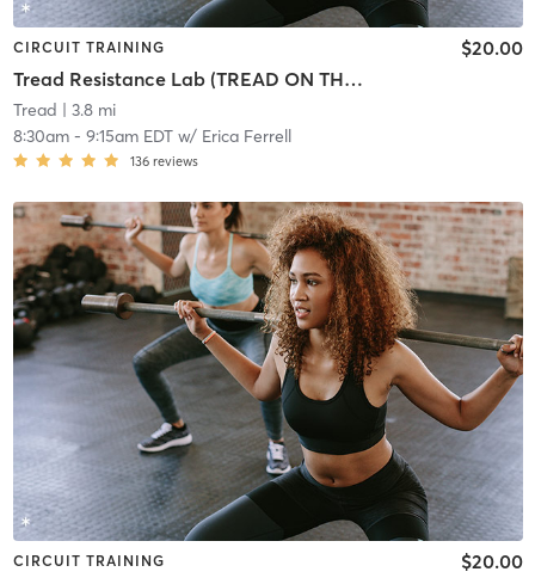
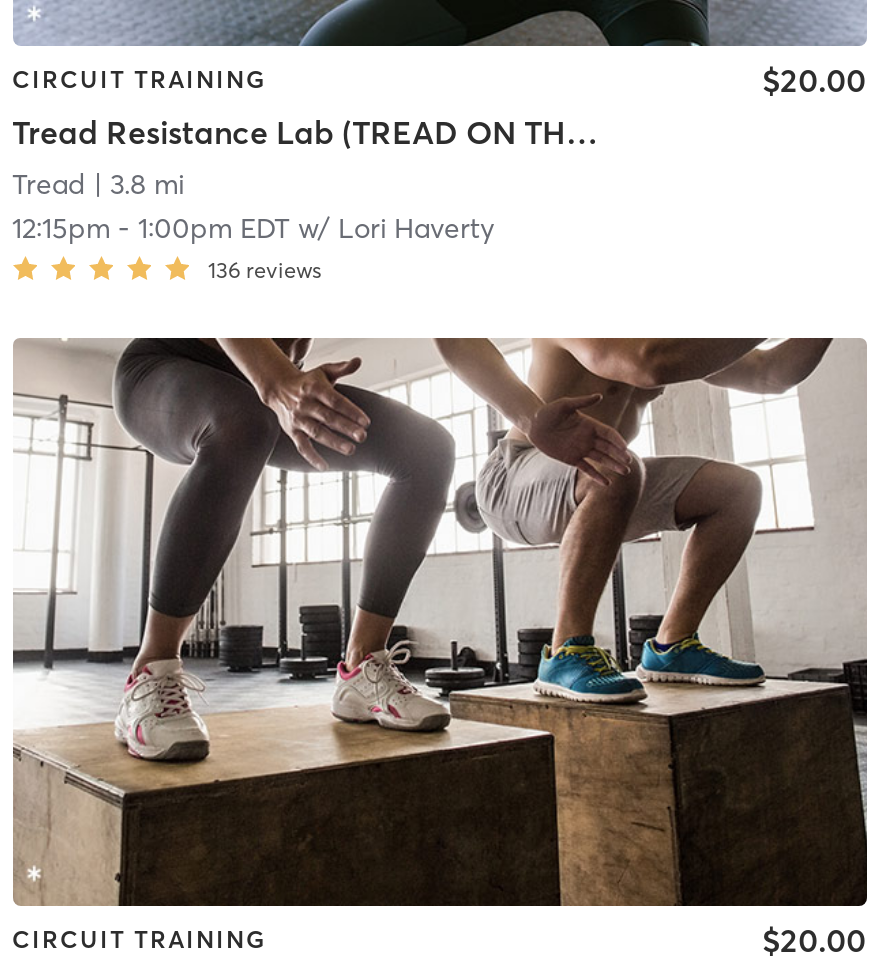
[13,125,291,146] 8:30am - 9:15am EDT w/ Erica Ferrell -> [12,209,494,245] 12:15pm - 1:00pm EDT w/ Lori Haverty
[12,201,523,542] [image] -> [13,336,869,908] [image]

